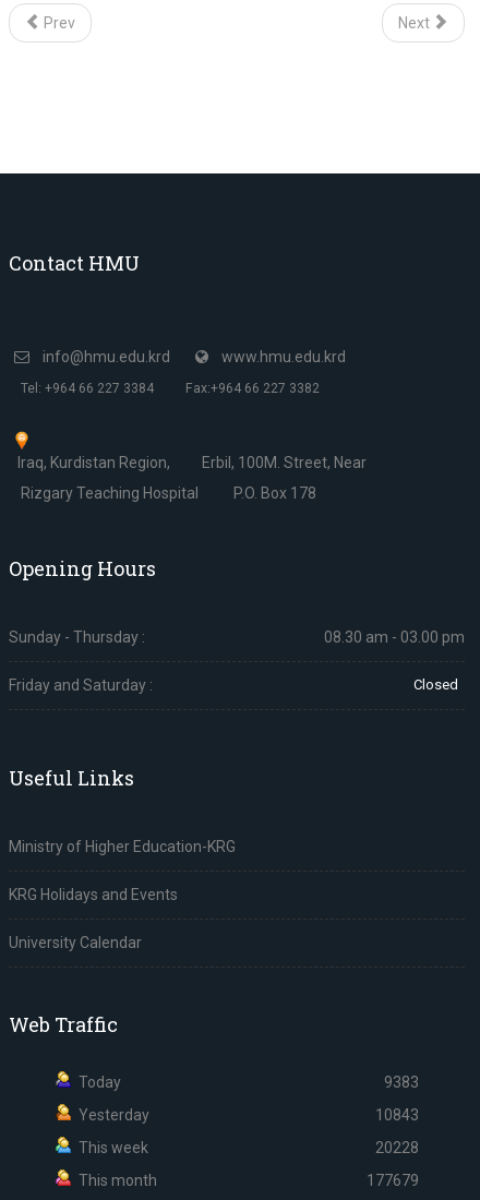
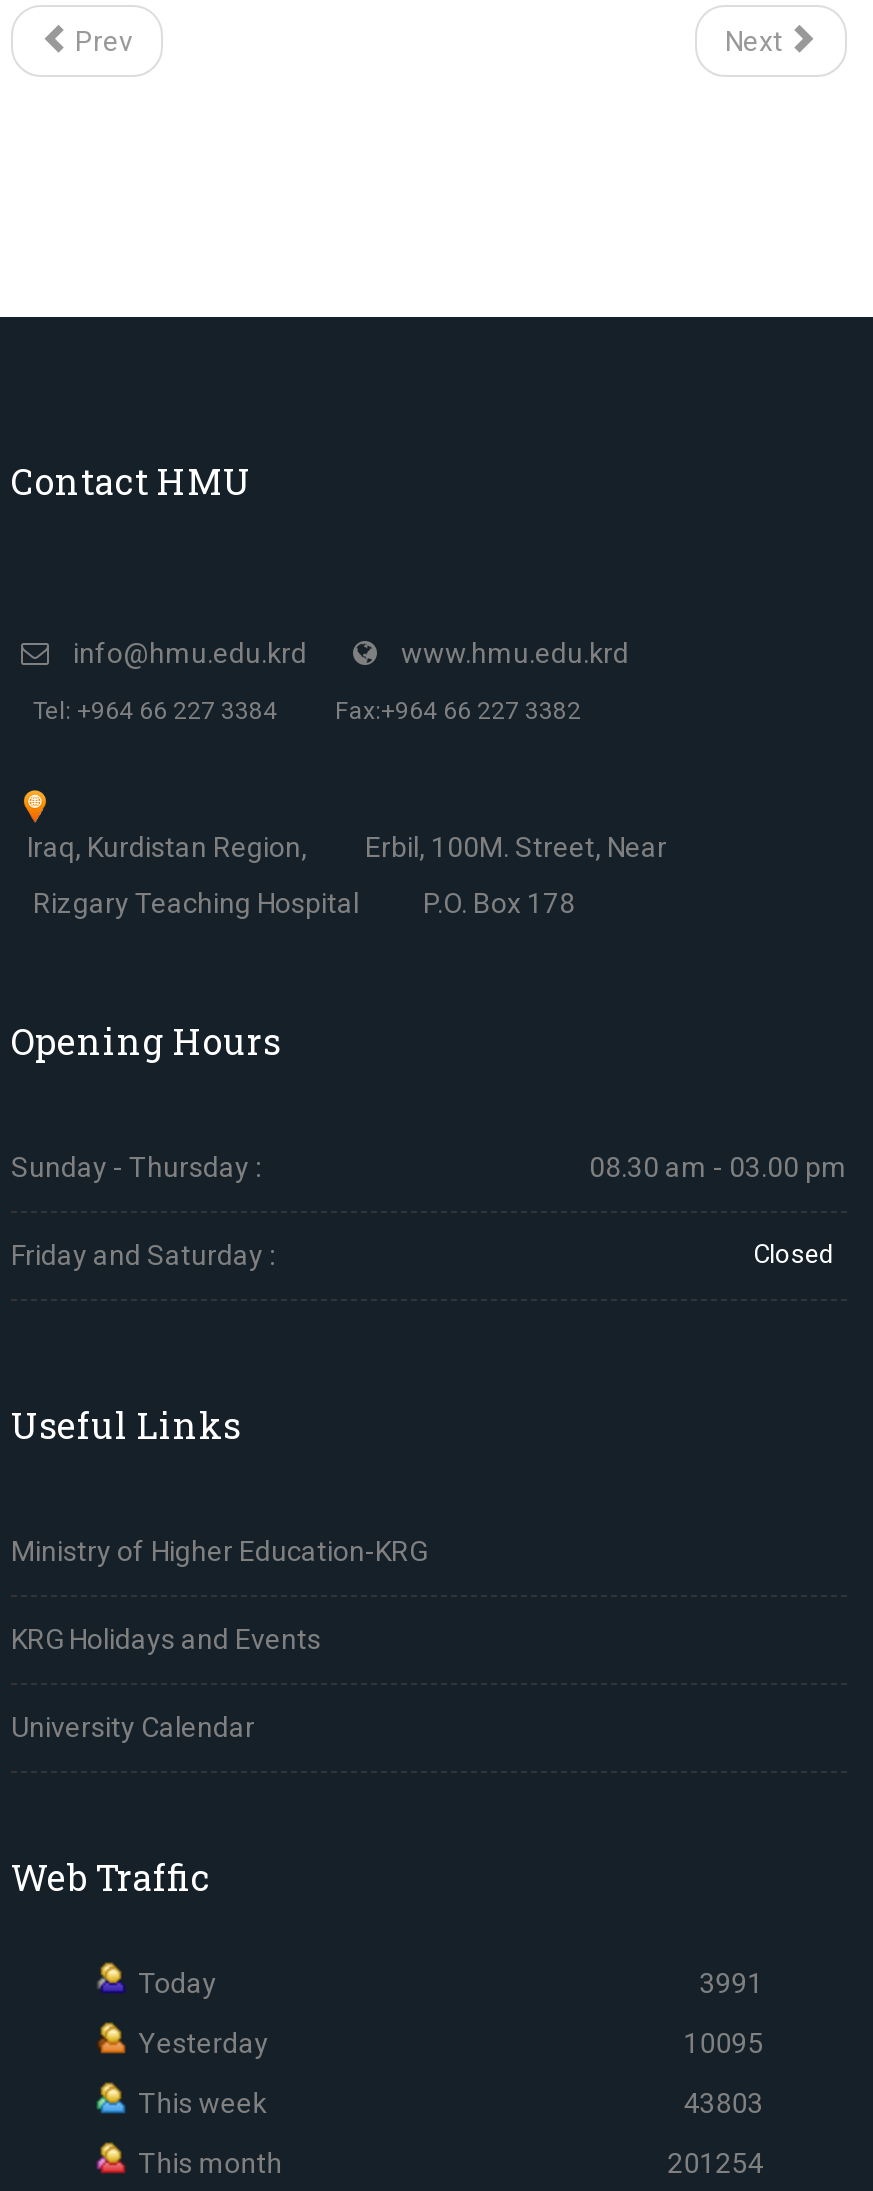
[384,1074,419,1091] 9383 -> [699,1967,763,1999] 3991
[375,1106,419,1124] 10843 -> [683,2027,763,2059] 10095
[375,1139,419,1157] 20228 -> [683,2087,763,2119] 43803
[367,1172,419,1189] 177679 -> [667,2147,763,2179] 201254

